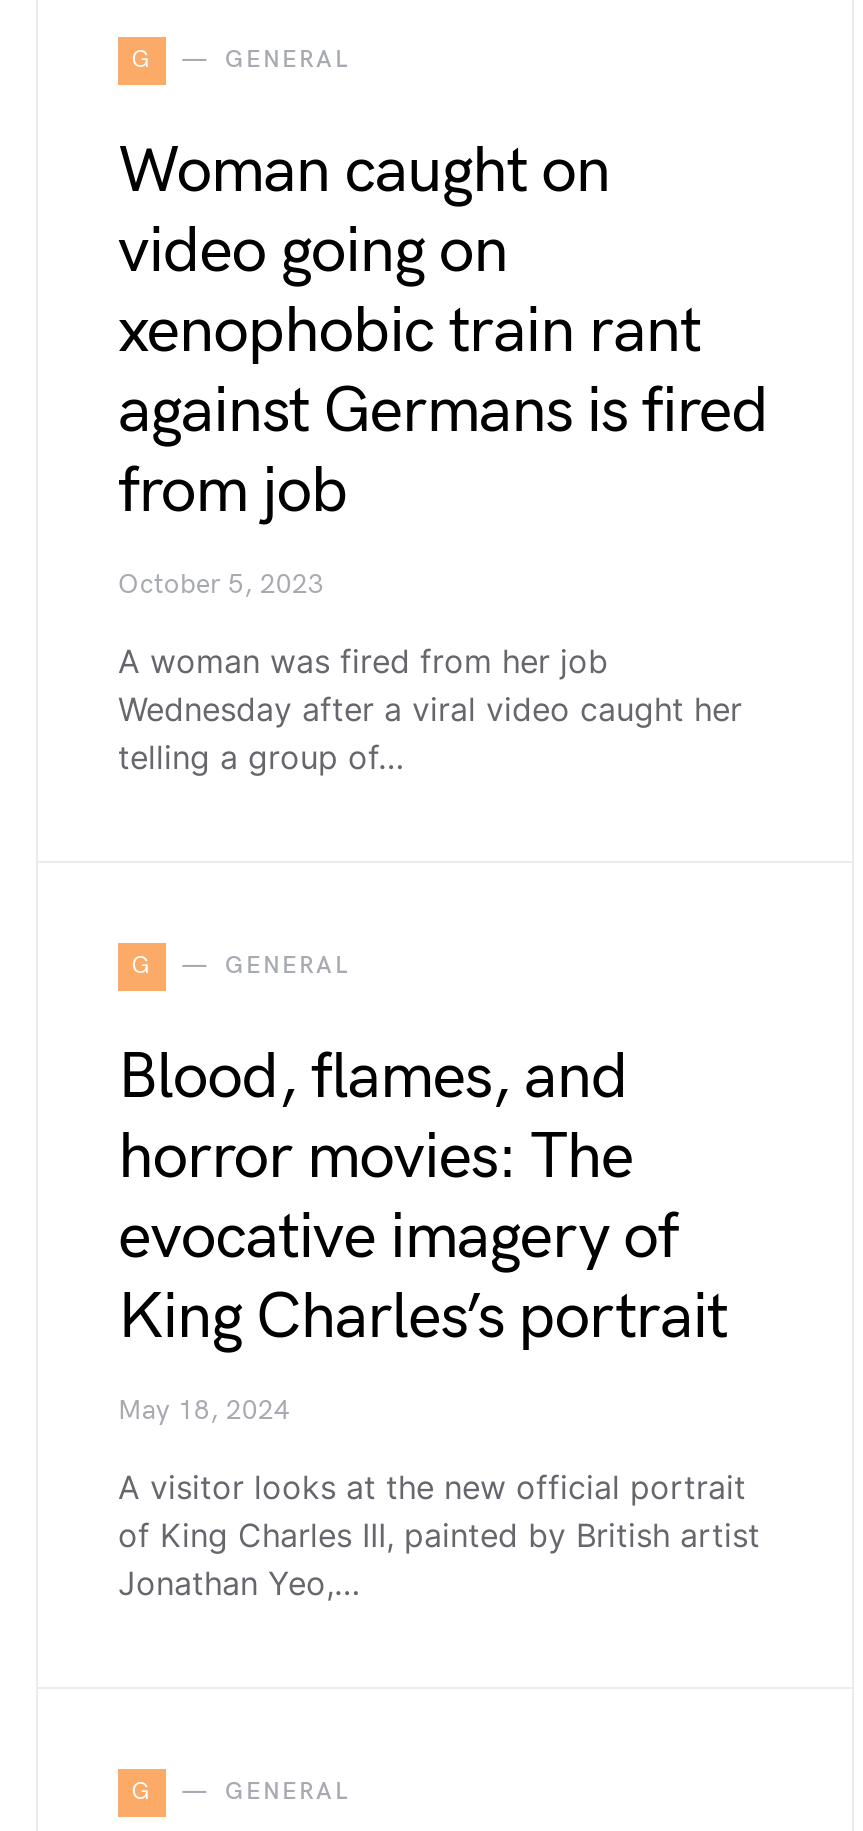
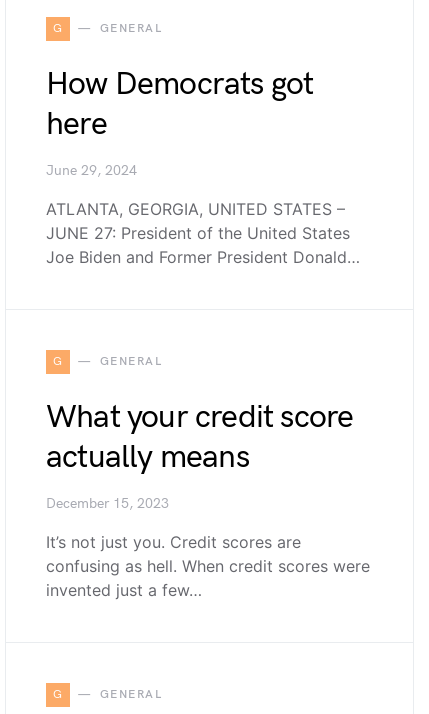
[118,133,768,531] Woman caught on | video going on | xenophobic train rant | against Germans is fired | from job -> [46,65,313,144] How Democrats got | here
[118,569,324,601] October 5, 2023 -> [46,163,137,179] June 29, 2024
[118,641,742,777] A woman was fired from her job | Wednesday after a viral video caught her | telling a group of… -> [46,199,360,267] ATLANTA, GEORGIA, UNITED STATES – | JUNE 27: President of the United States | Joe Biden and Former President Donald…
[118,1039,727,1357] Blood, flames, and | horror movies: The | evocative imagery of | King Charles’s portrait -> [46,398,353,477] What your credit score | actually means
[118,1395,290,1427] May 18, 2024 -> [46,496,169,512] December 15, 2023
[118,1467,760,1603] A visitor looks at the new official portrait | of King Charles III, painted by British artist | Jonathan Yeo,… -> [46,532,370,600] It’s not just you. Credit scores are | confusing as hell. When credit scores were | invented just a few…

